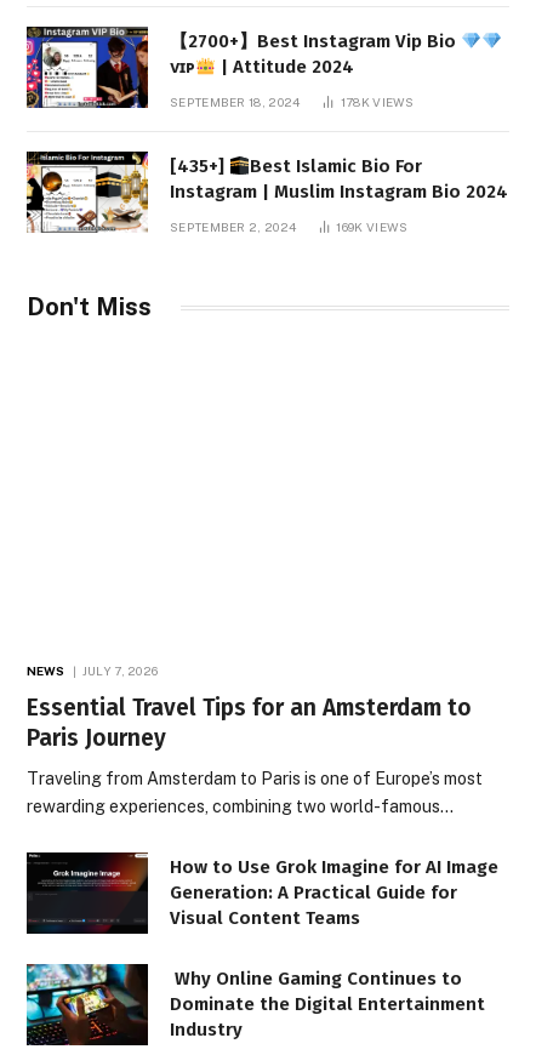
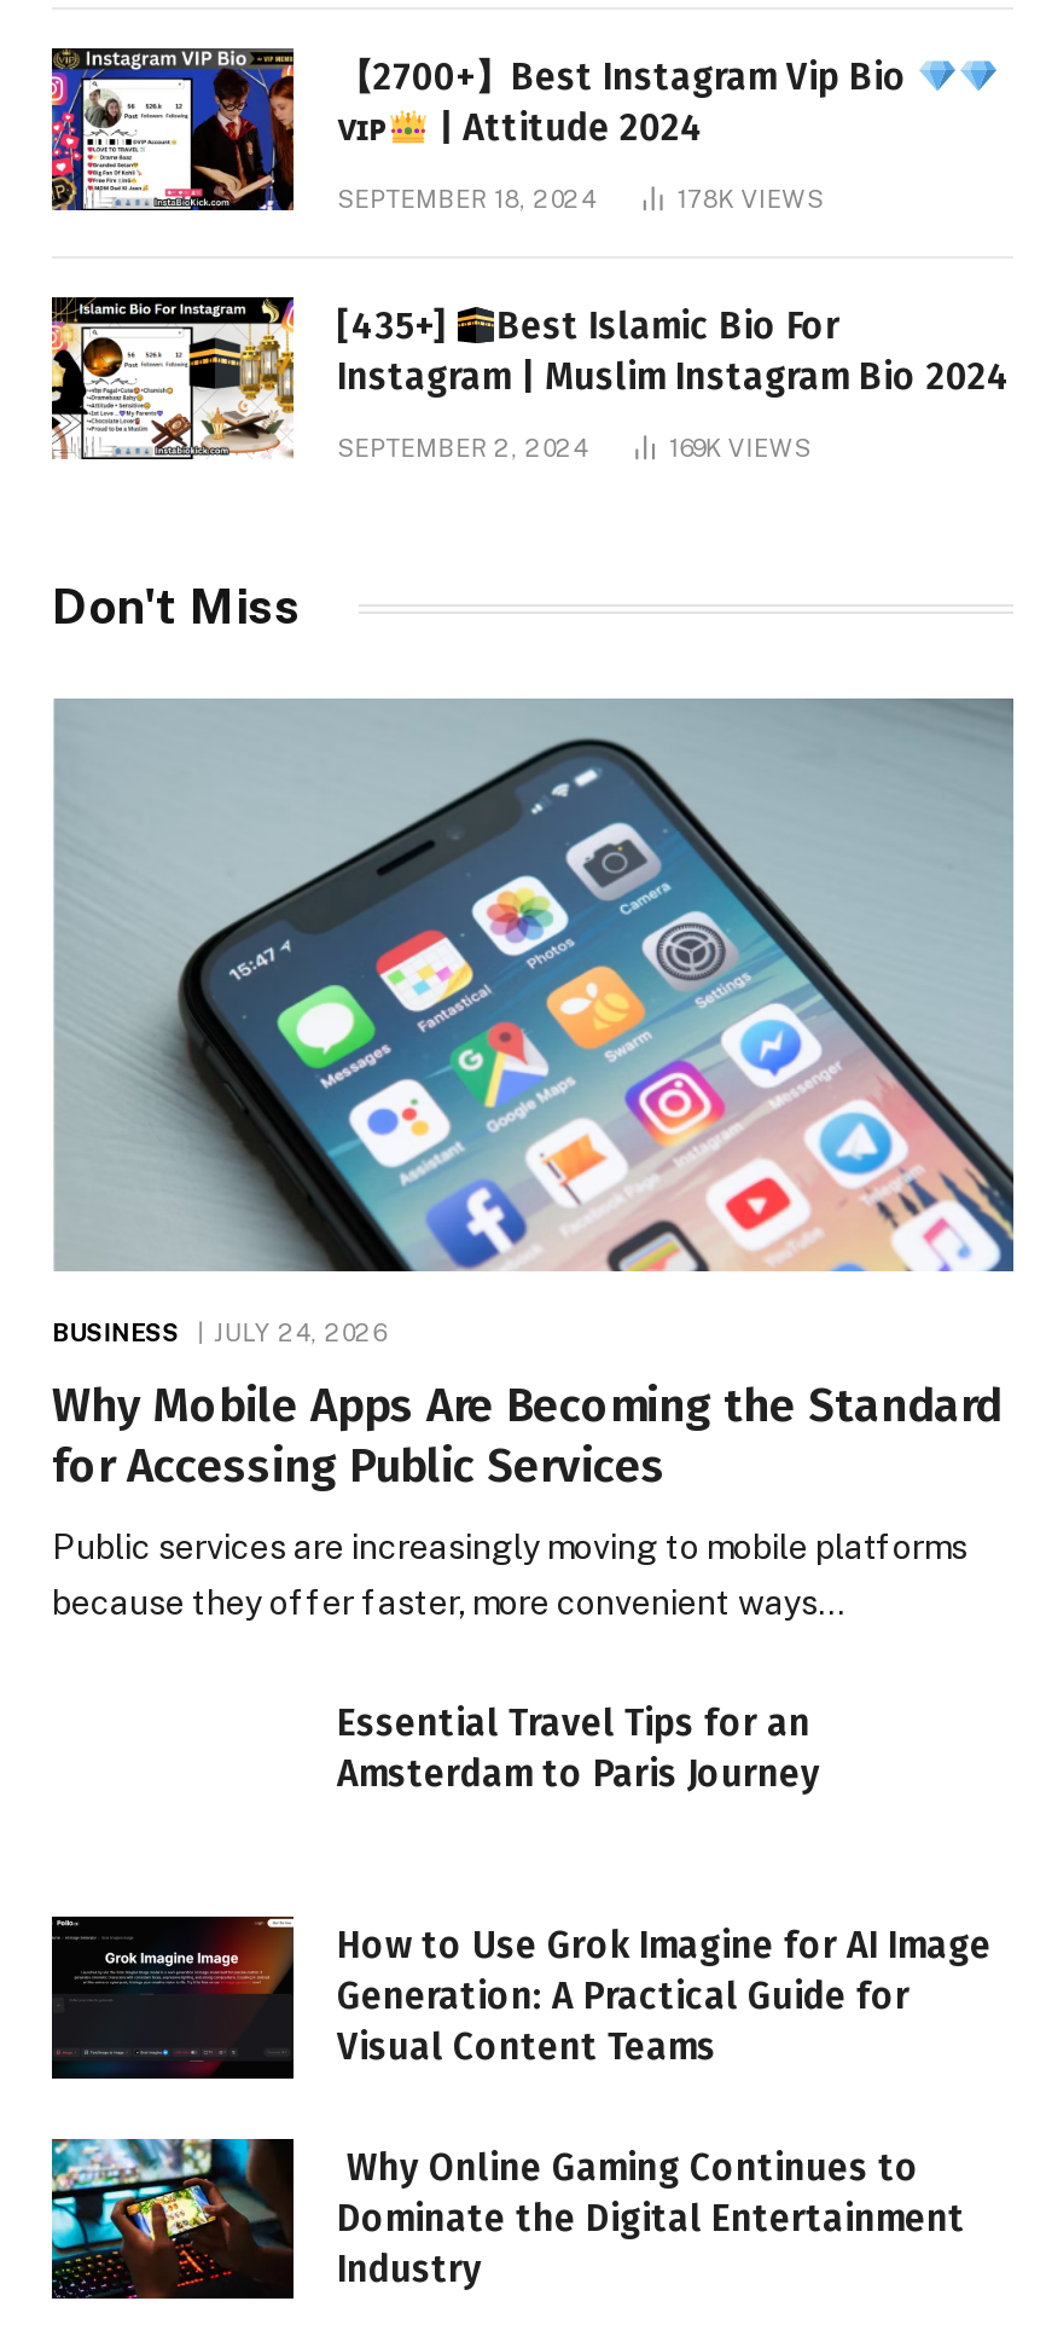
none -> [52,696,1016,1274] [image]
[27,664,483,816] NEWS | JULY 7, 2026 | Essential Travel Tips for an Amsterdam to | Paris Journey | Traveling from Amsterdam to Paris is one of Europe’s most | rewarding experiences, combining two world-famous… -> [52,1318,1001,1797] BUSINESS | JULY 24, 2026 | Why Mobile Apps Are Becoming the Standard | for Accessing Public Services | Public services are increasingly moving to mobile platforms | because they offer faster, more convenient ways… | Essential Travel Tips for an | Amsterdam to Paris Journey

